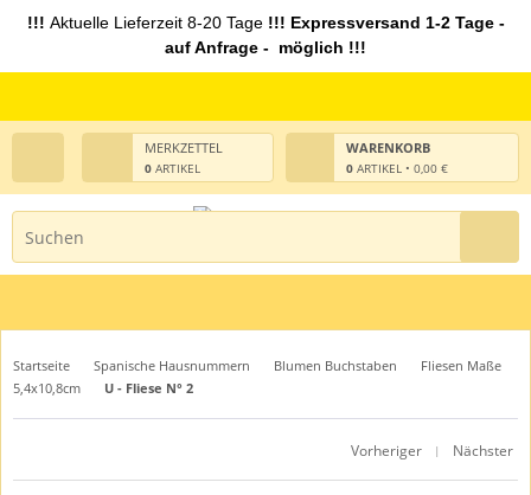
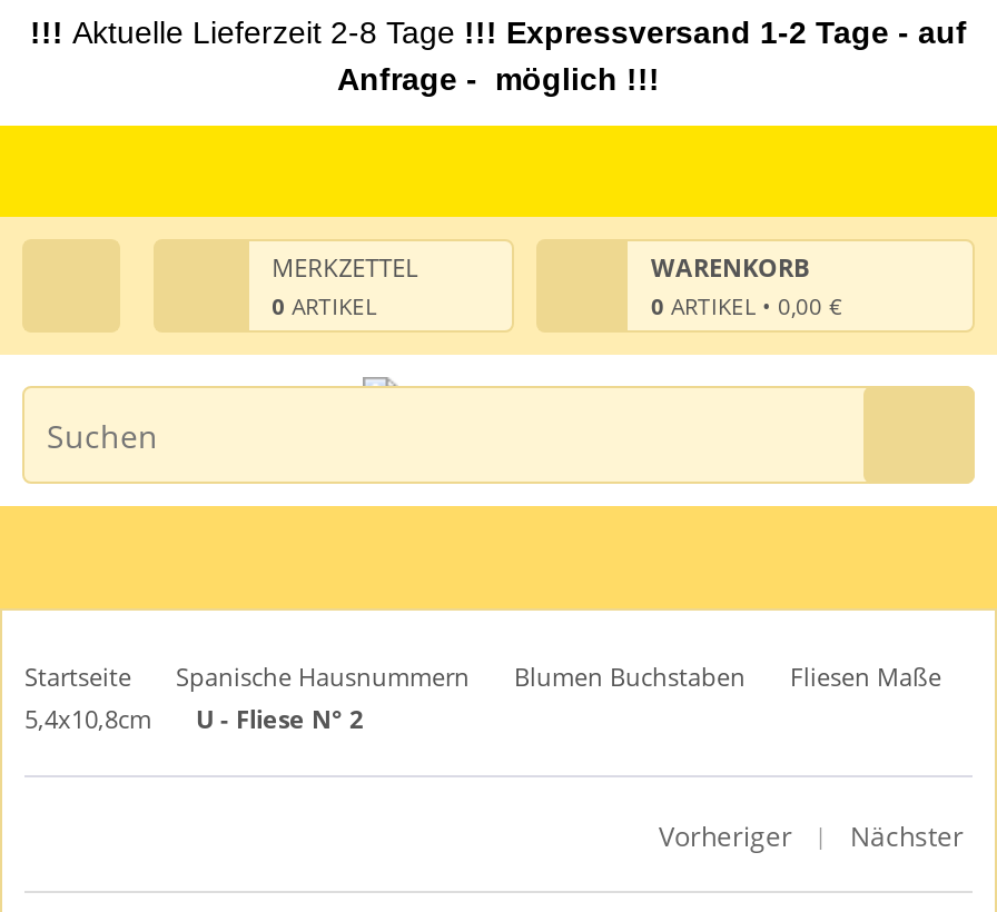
[27,13,504,57] !!! Aktuelle Lieferzeit 8-20 Tage!!! Expressversand 1-2 Tage - | auf Anfrage - möglich !!! -> [30,14,967,97] !!! Aktuelle Lieferzeit 2-8 Tage!!! Expressversand 1-2 Tage - auf | Anfrage - möglich !!!

